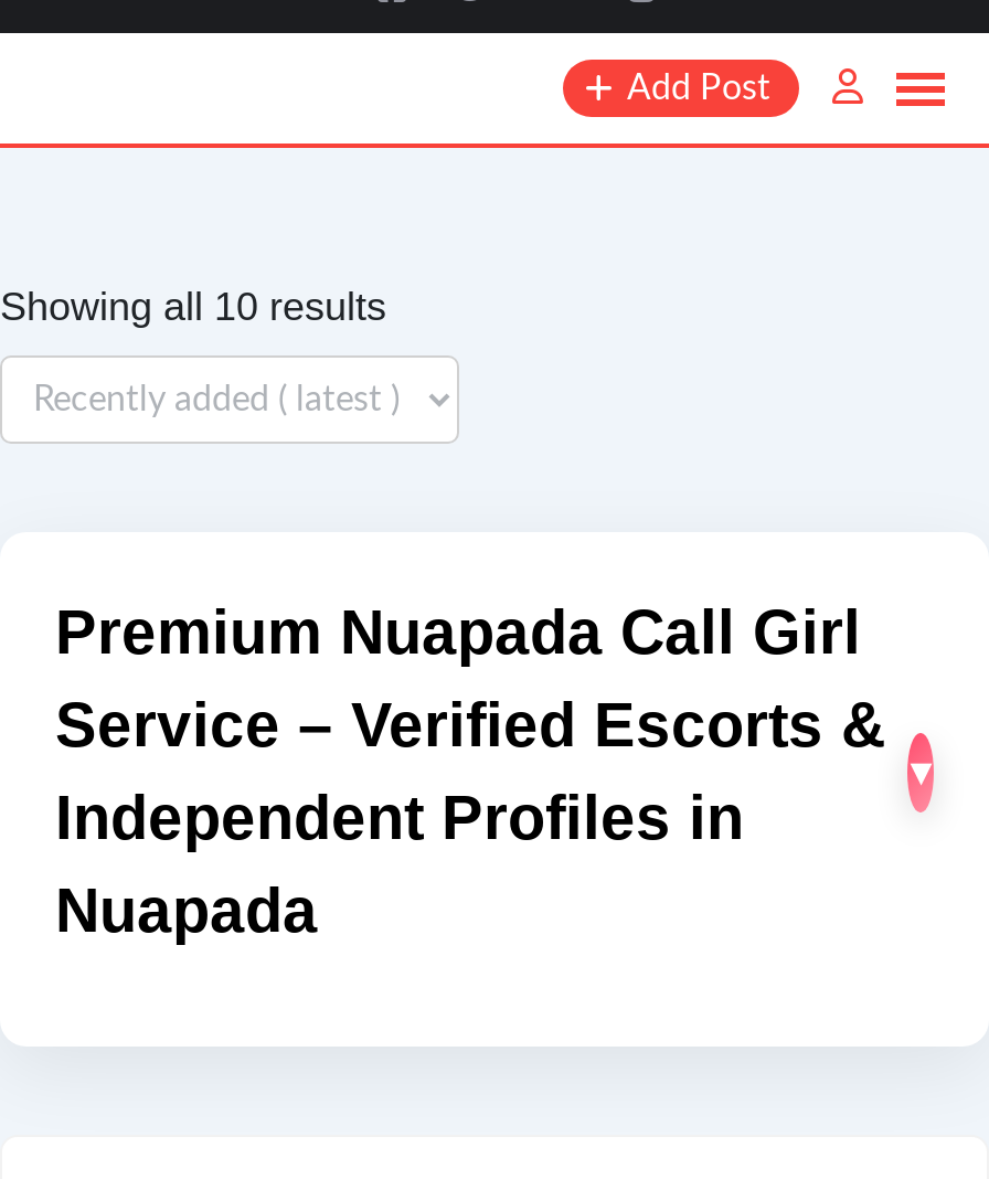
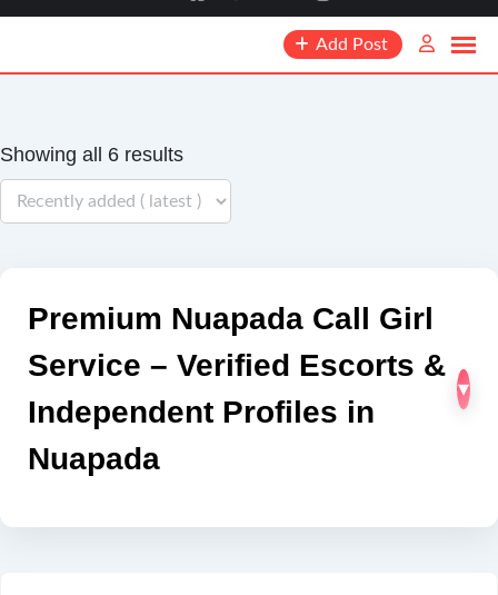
[0,285,386,329] Showing all 10 results -> [0,143,183,166] Showing all 6 results

